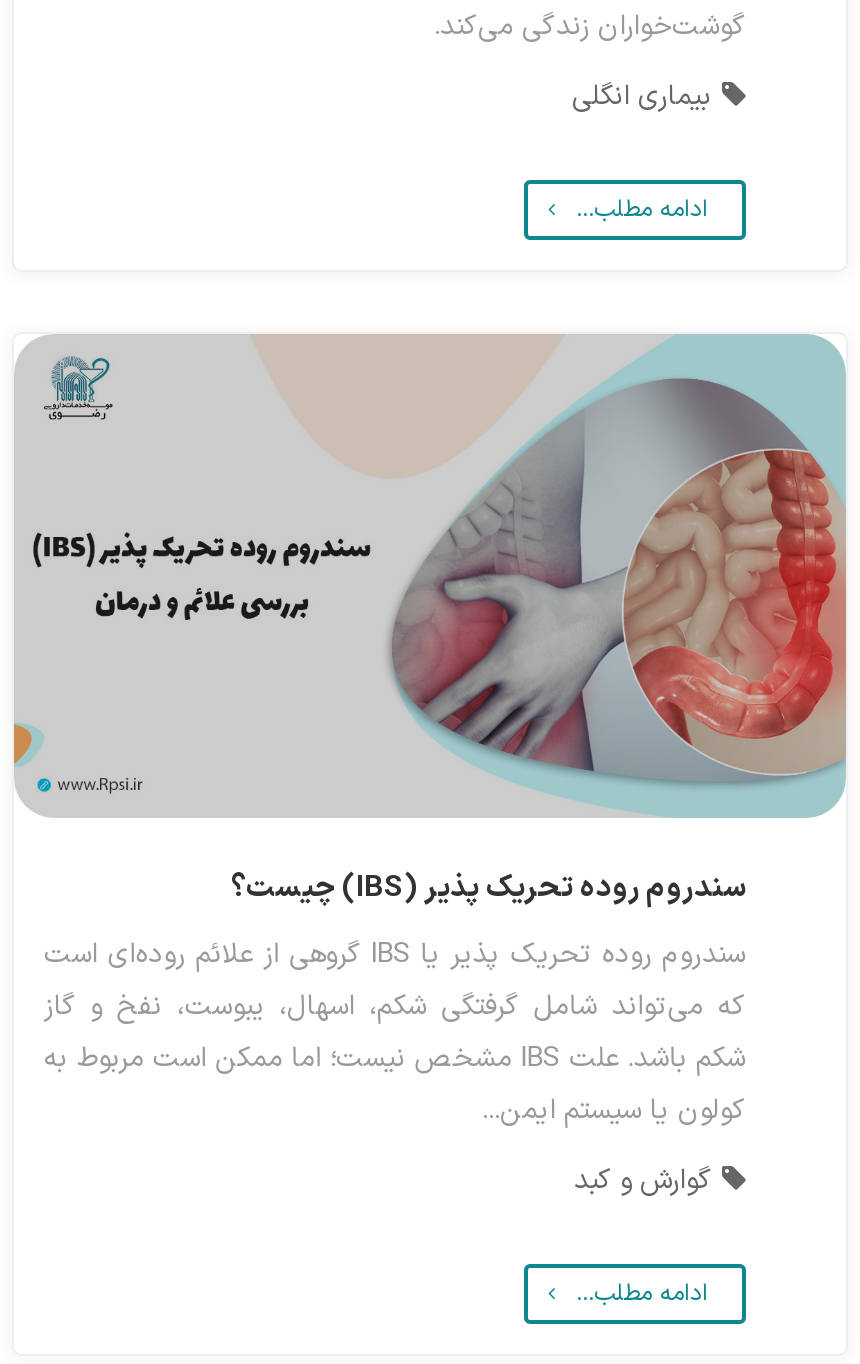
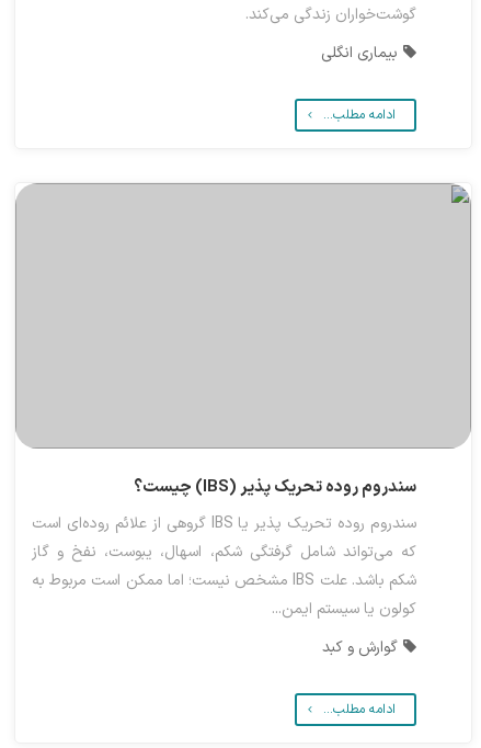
[12,336,846,816] [image] -> none

